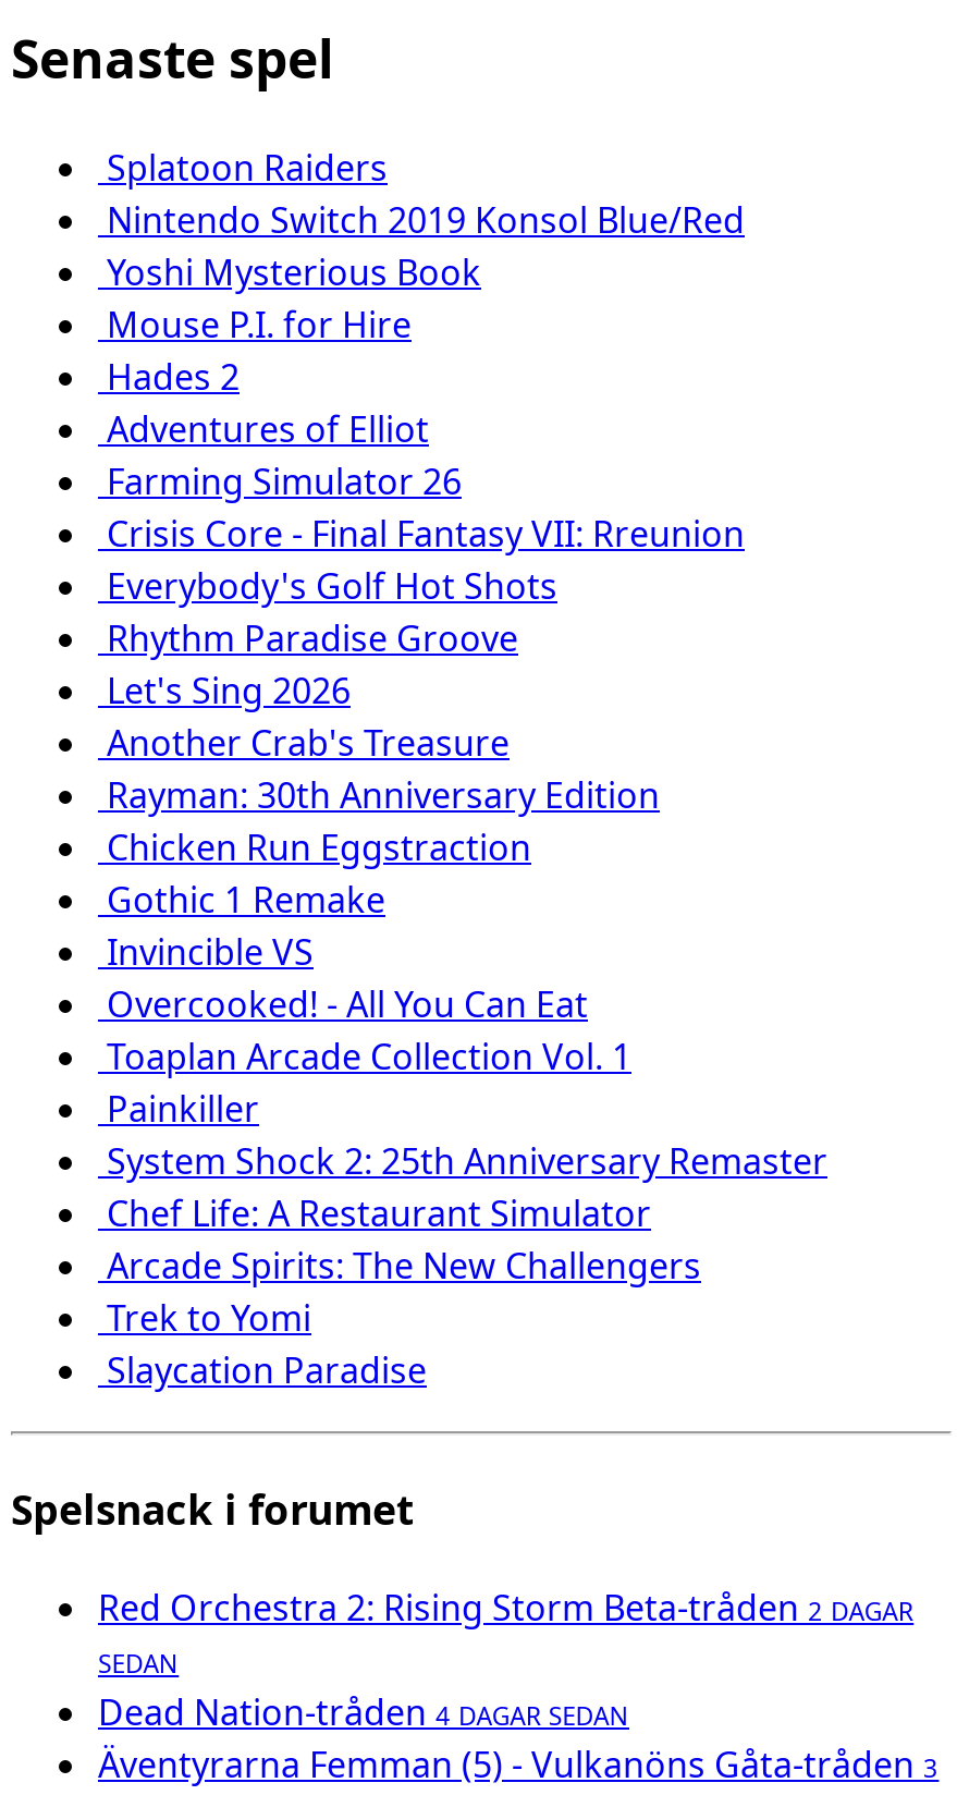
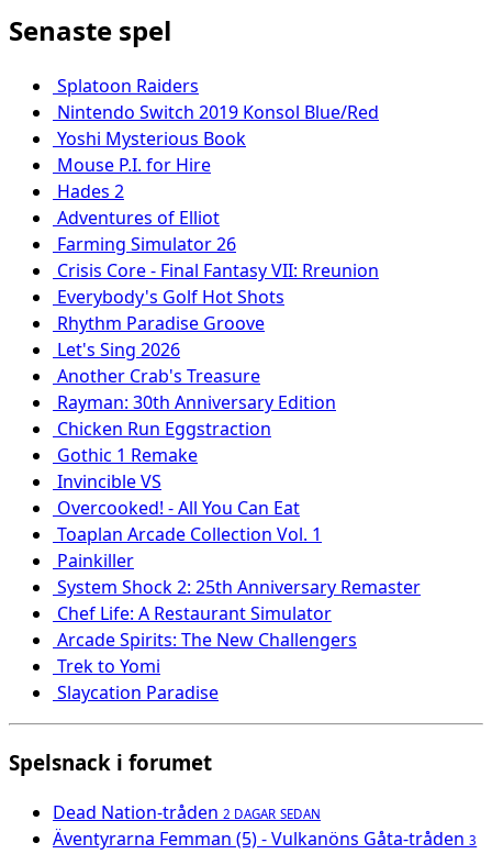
[98,1583,914,1736] Red Orchestra 2: Rising Storm Beta-tråden 2 DAGAR | SEDAN | Dead Nation-tråden 4 DAGAR SEDAN -> [53,800,321,824] Dead Nation-tråden 2 DAGAR SEDAN

